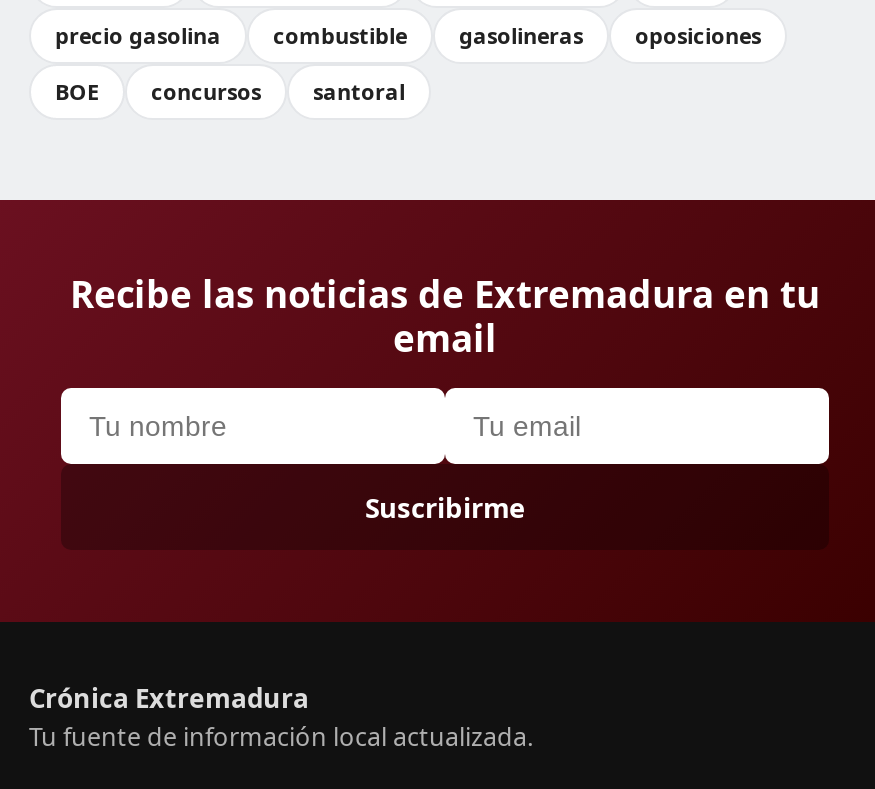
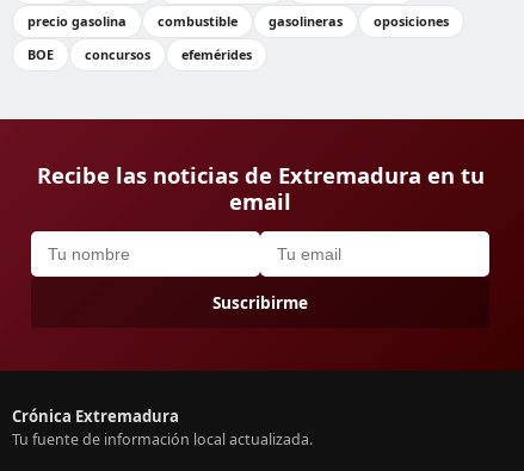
[313,76,405,106] santoral -> [181,45,252,63] efemérides

